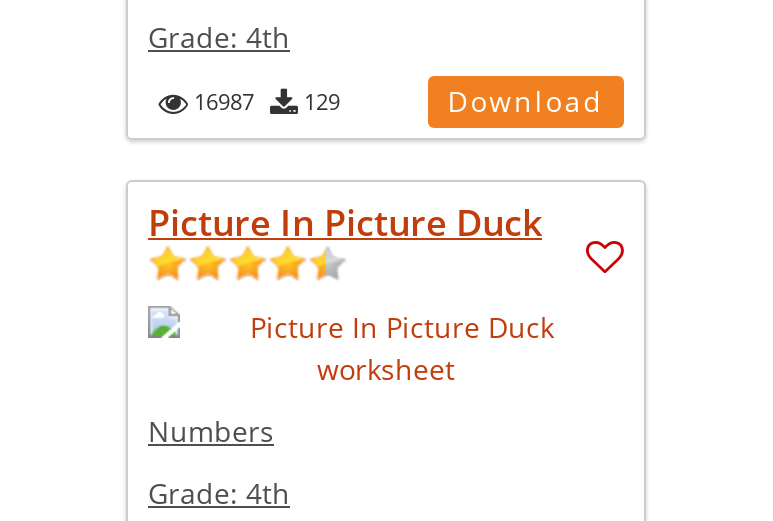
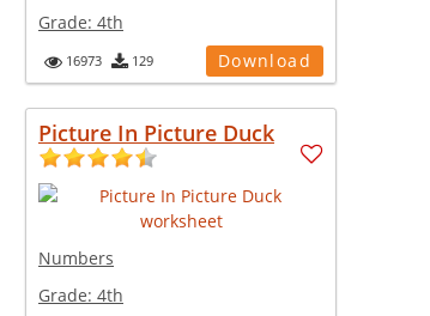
[194,85,340,115] 16987 129 -> [66,51,153,69] 16973 129

